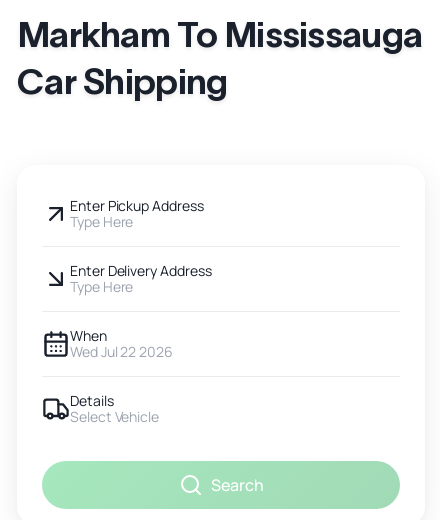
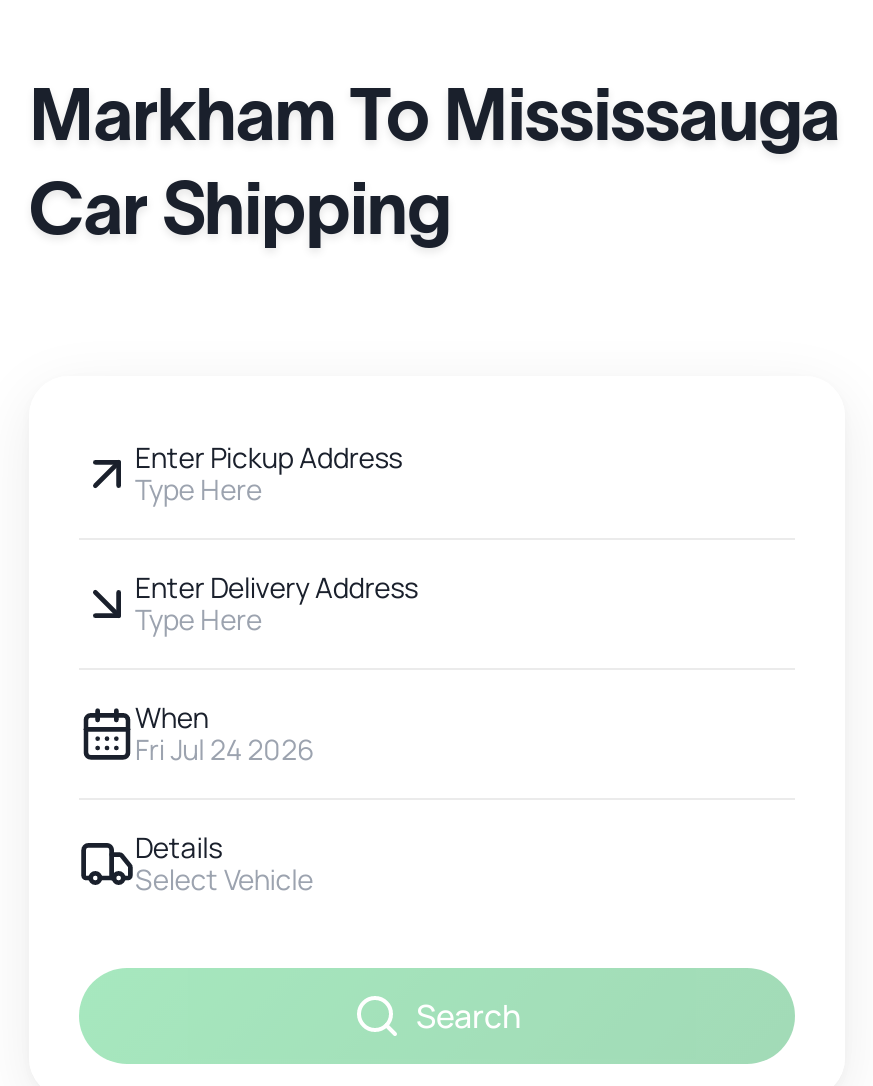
[70,342,173,361] Wed Jul 22 2026 -> [135,730,315,768] Fri Jul 24 2026

